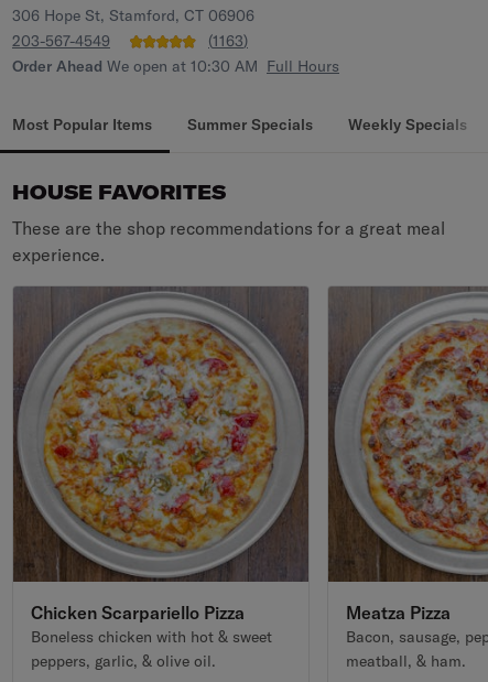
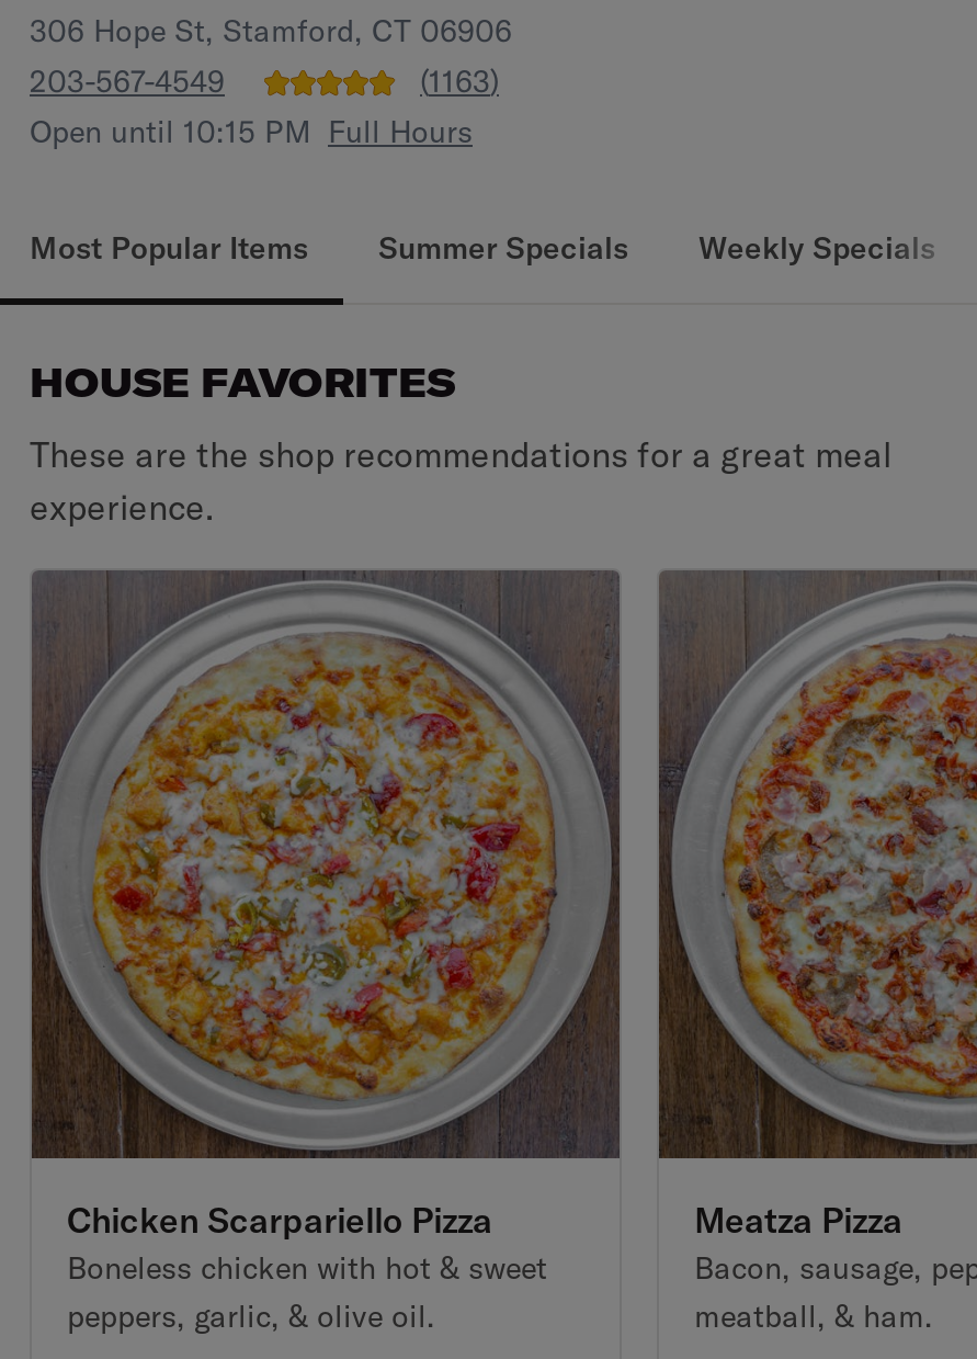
[12,56,339,76] Order Ahead We open at 10:30 AM Full Hours -> [30,112,473,151] Open until 10:15 PM Full Hours

